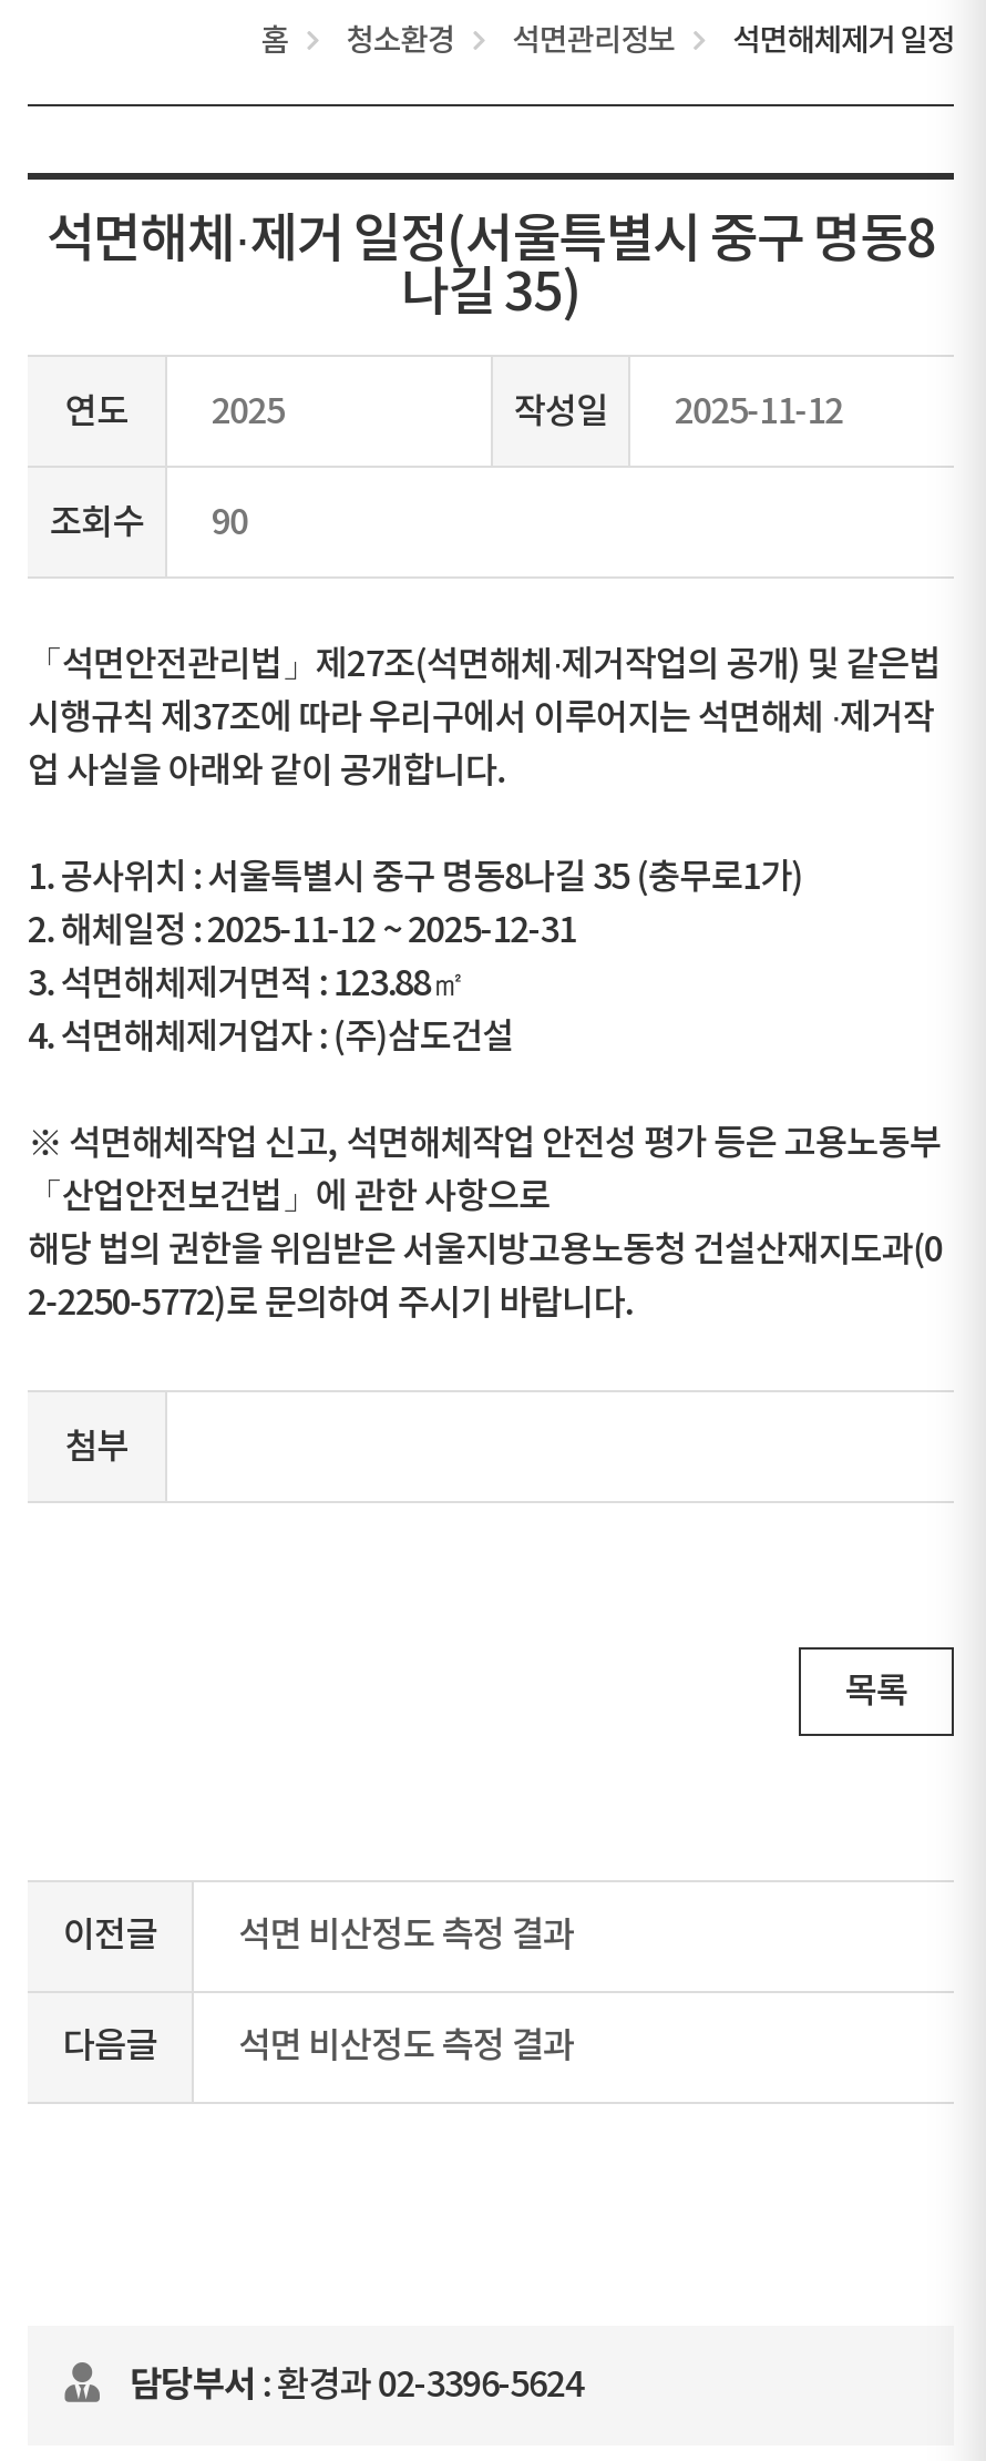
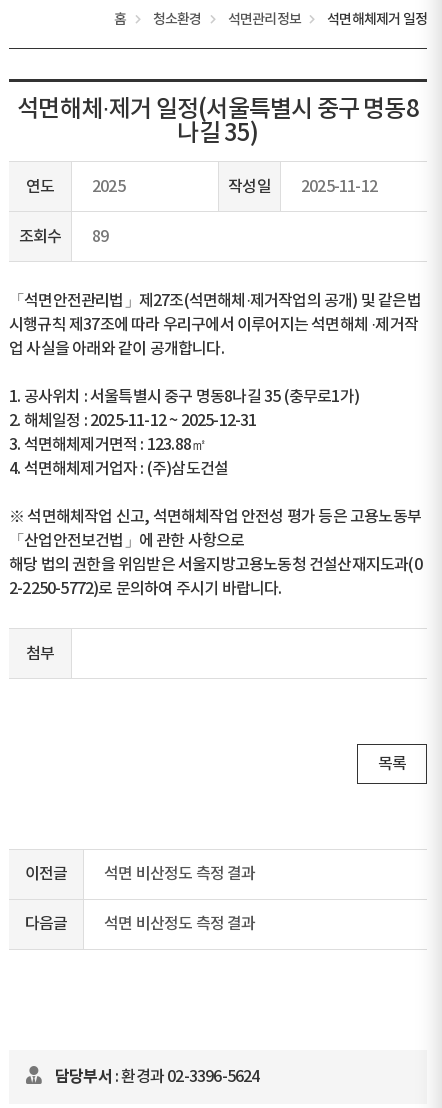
[49,503,248,543] 조회수 90 -> [19,228,108,246] 조회수 89

